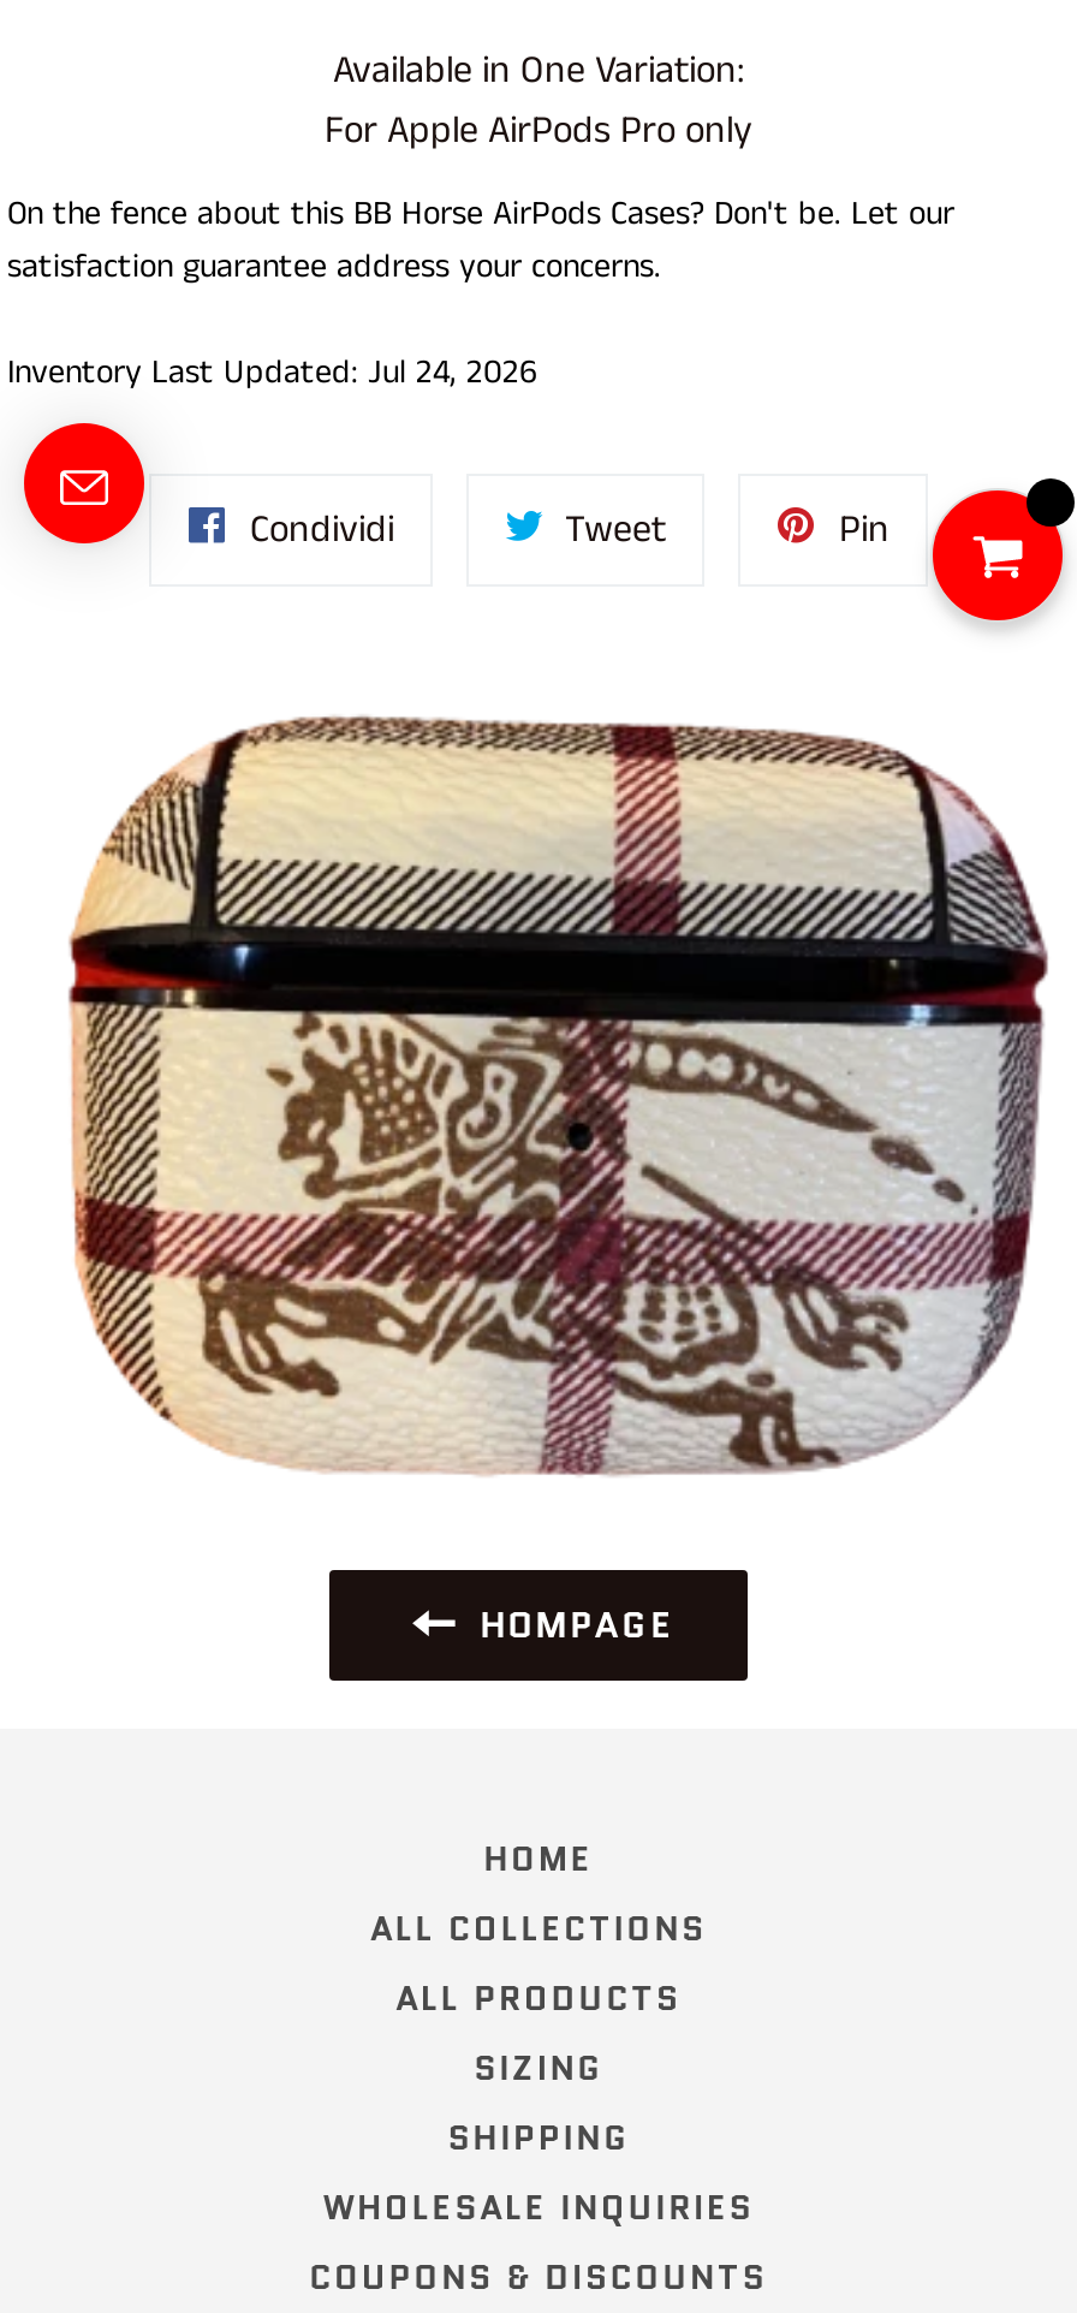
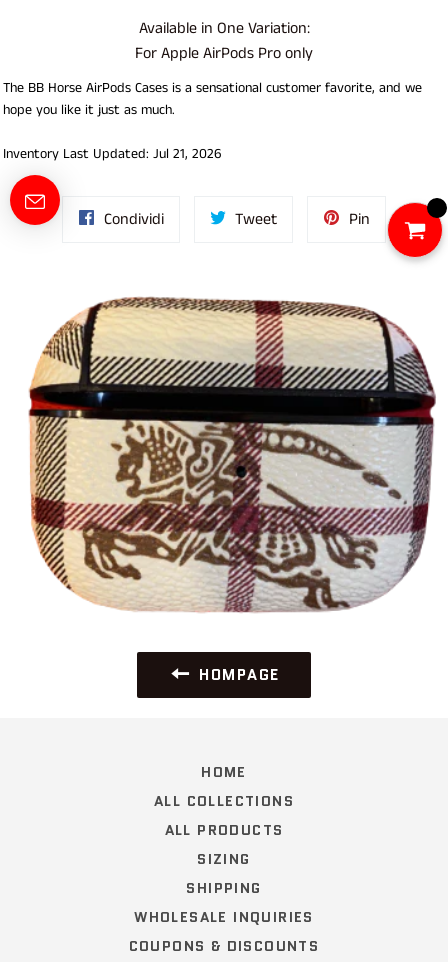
[7,189,954,290] On the fence about this BB Horse AirPods Cases? Don't be. Let our | satisfaction guarantee address your concerns. -> [3,78,422,120] The BB Horse AirPods Cases is a sensational customer favorite, and we | hope you like it just as much.
[7,348,538,396] Inventory Last Updated: Jul 24, 2026 -> [3,144,222,164] Inventory Last Updated: Jul 21, 2026

